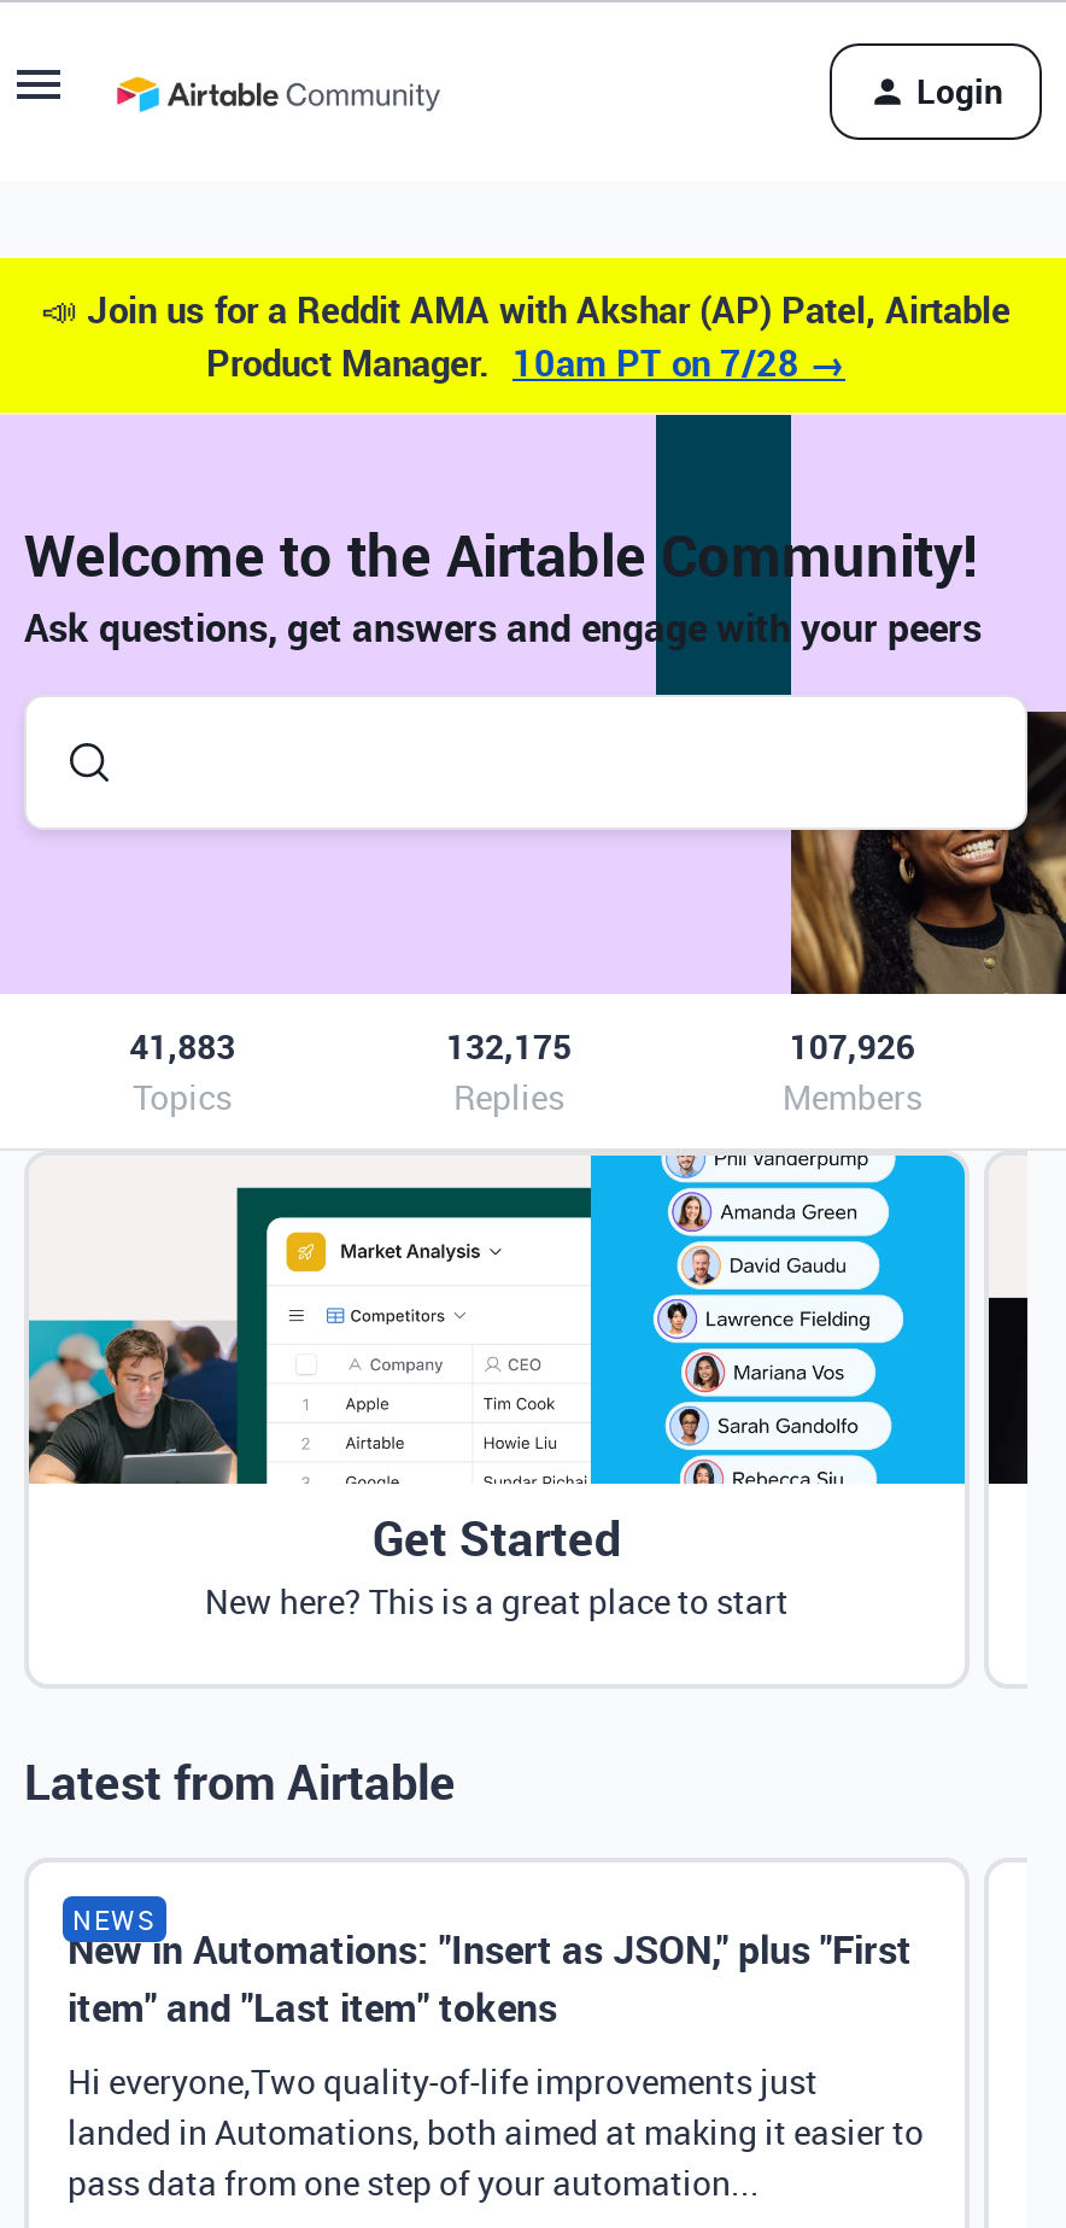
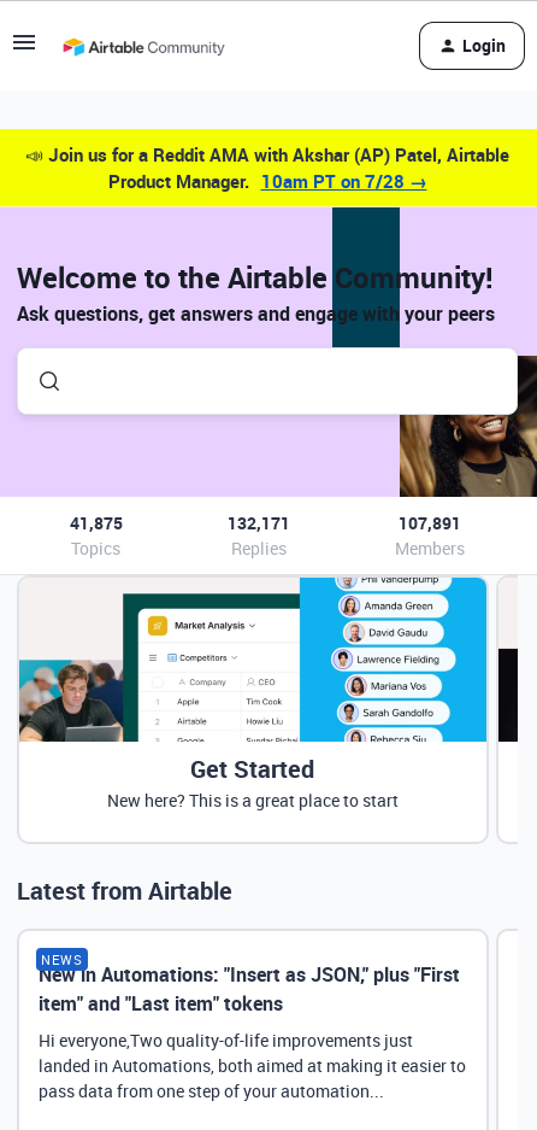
[130,1023,236,1069] 41,883 -> [69,511,122,534] 41,875
[446,1023,572,1069] 132,175 -> [228,511,290,534] 132,171
[789,1023,915,1069] 107,926 -> [399,511,462,534] 107,891

